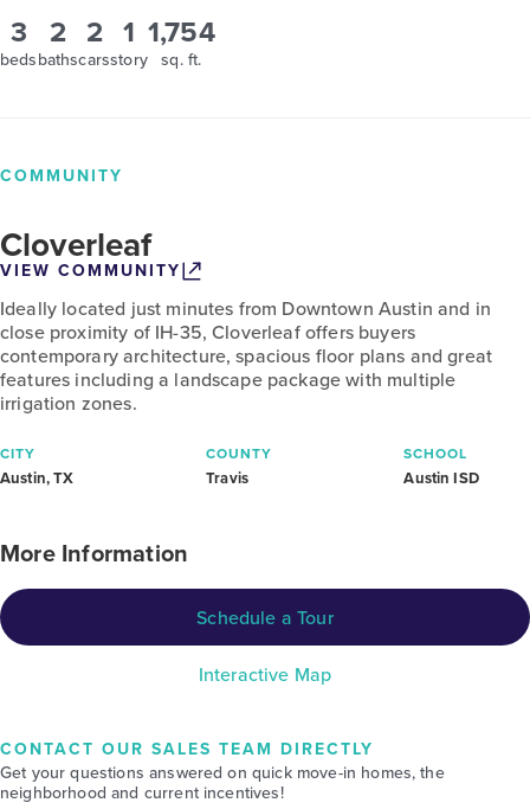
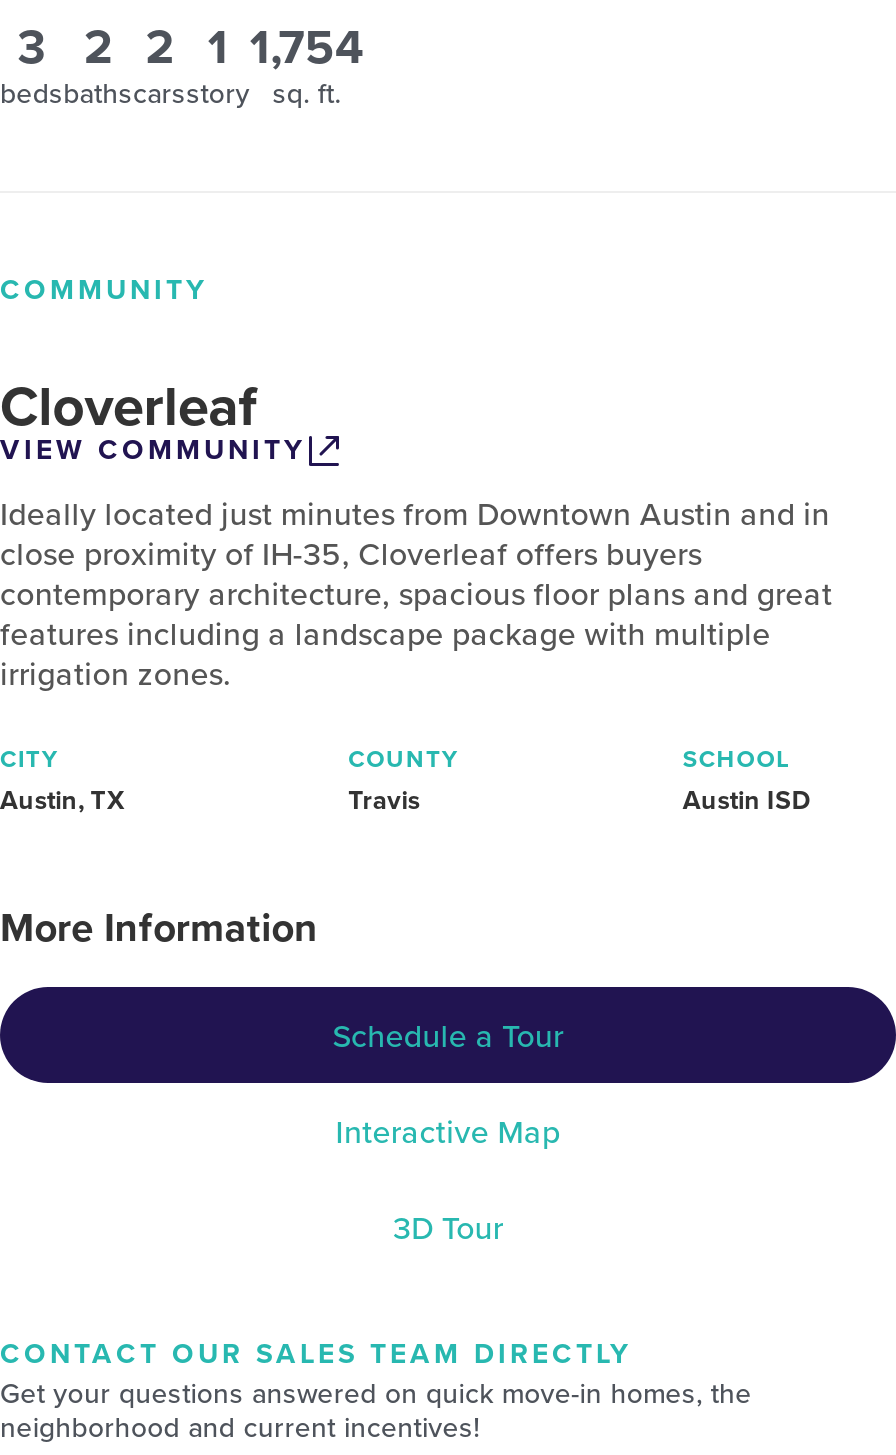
none -> [393,1204,503,1248] 3D Tour

